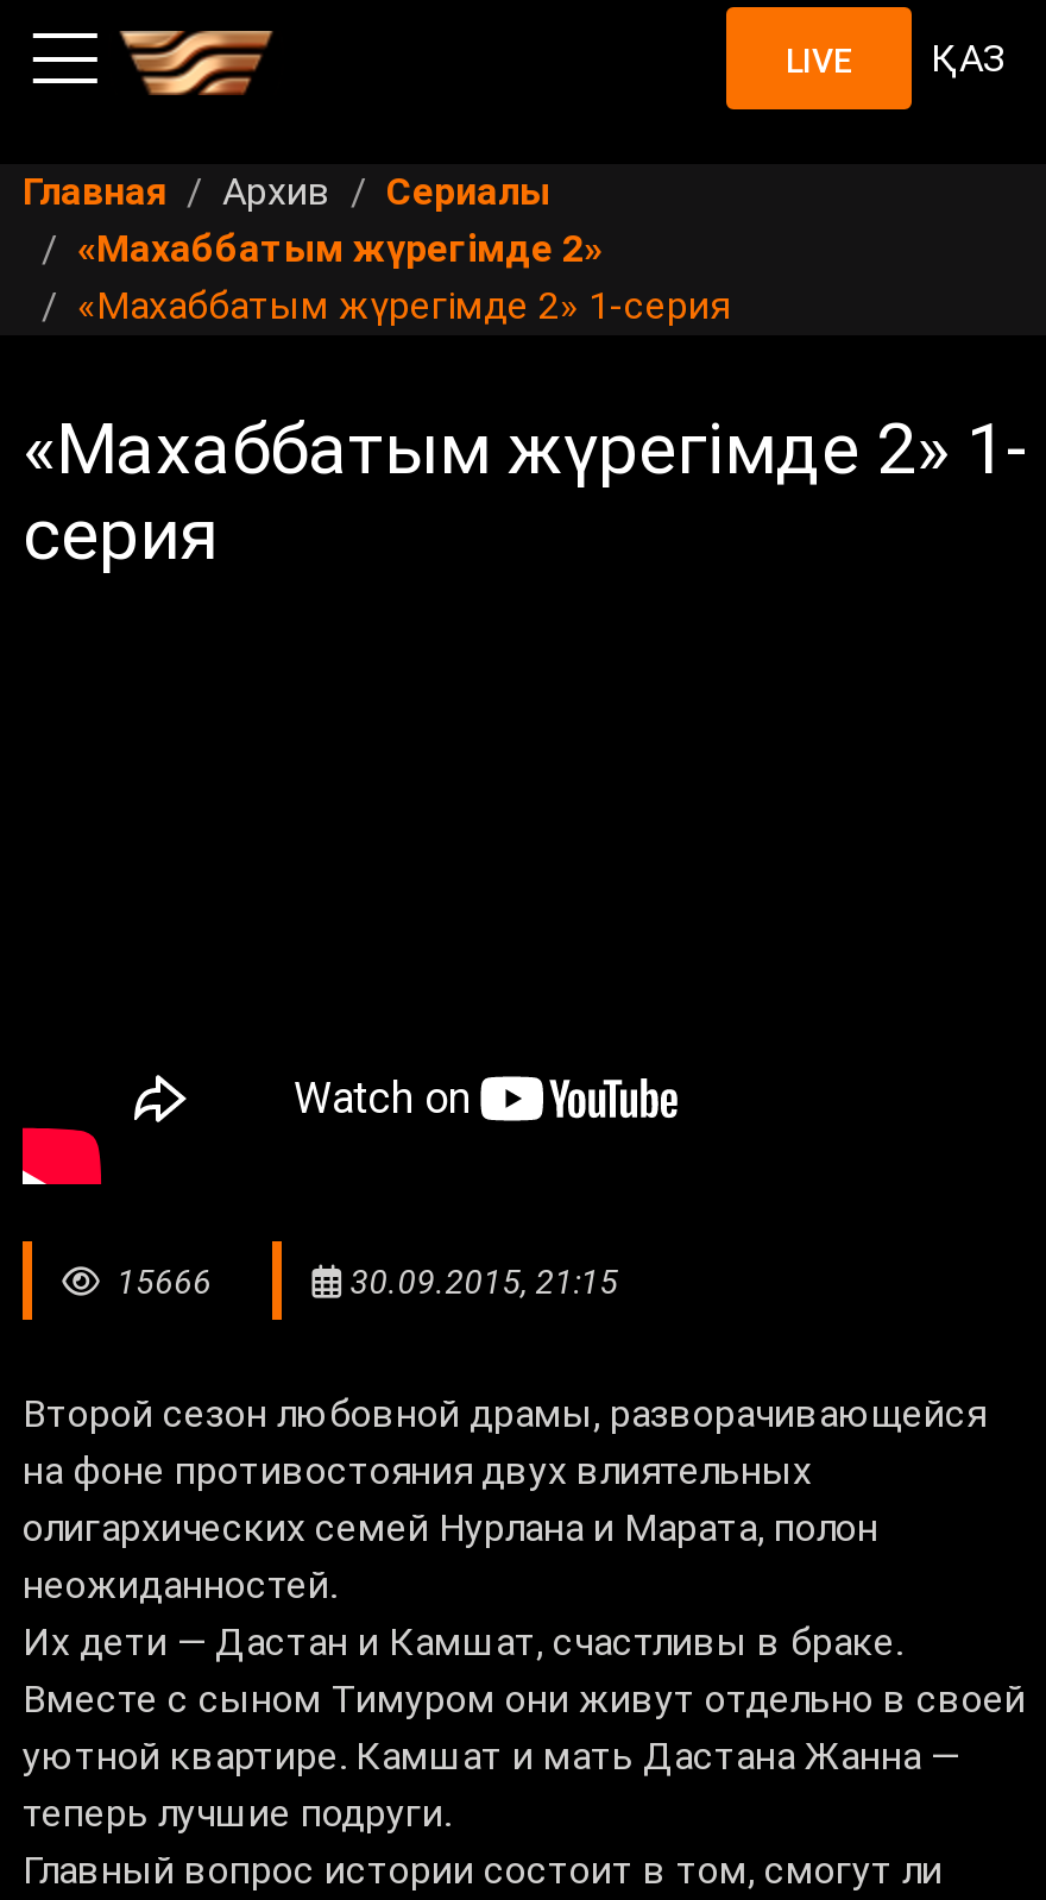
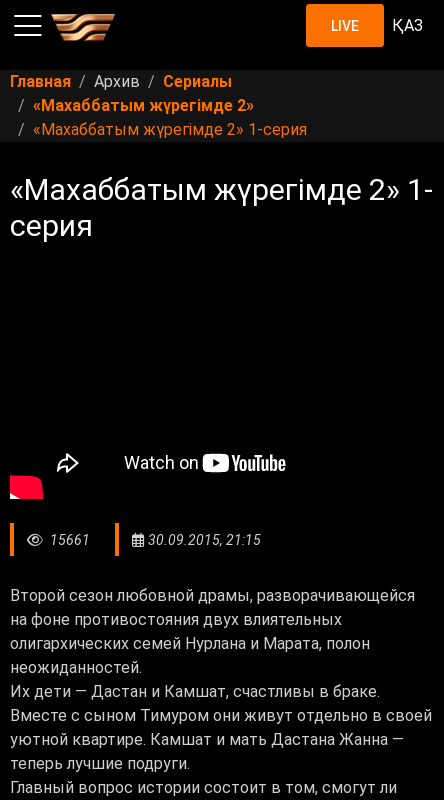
[110,1262,212,1300] 15666 -> [47,531,90,547] 15661

